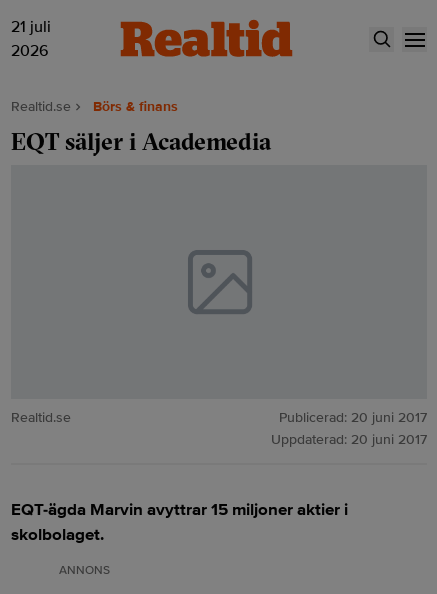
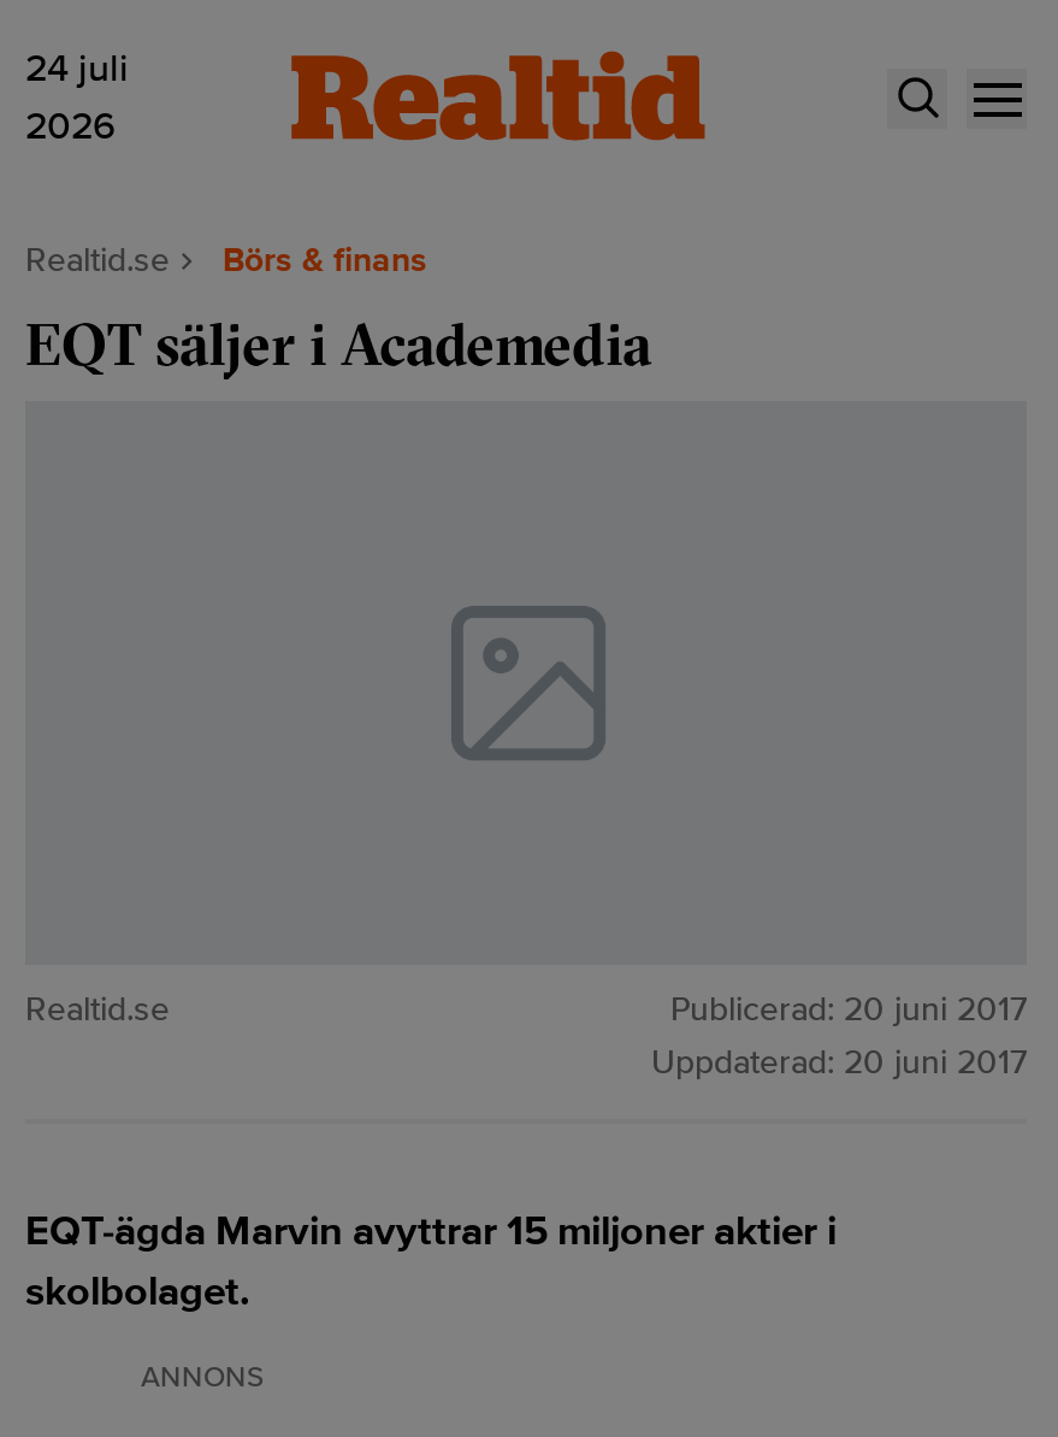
[11,17,51,37] 21 juli -> [25,45,129,93] 24 juli

